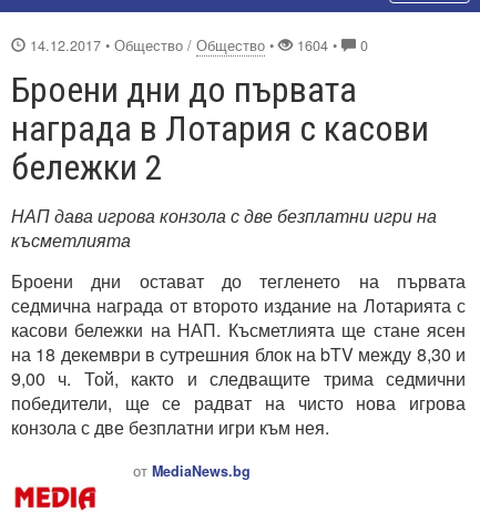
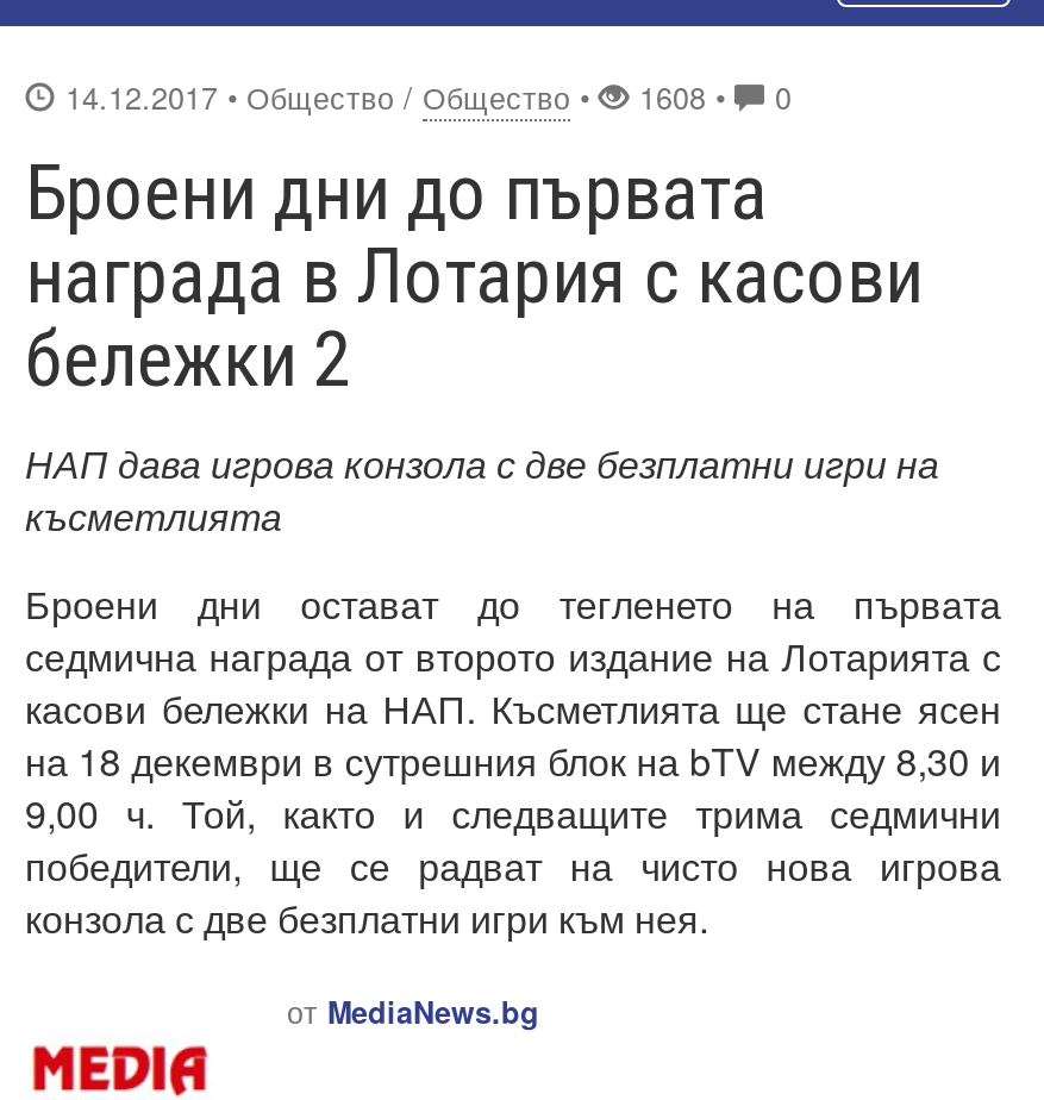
[30,35,368,55] 14.12.2017 • Общество / Общество • 1604 • 0 -> [65,75,792,118] 14.12.2017 • Общество / Общество • 1608 • 0

